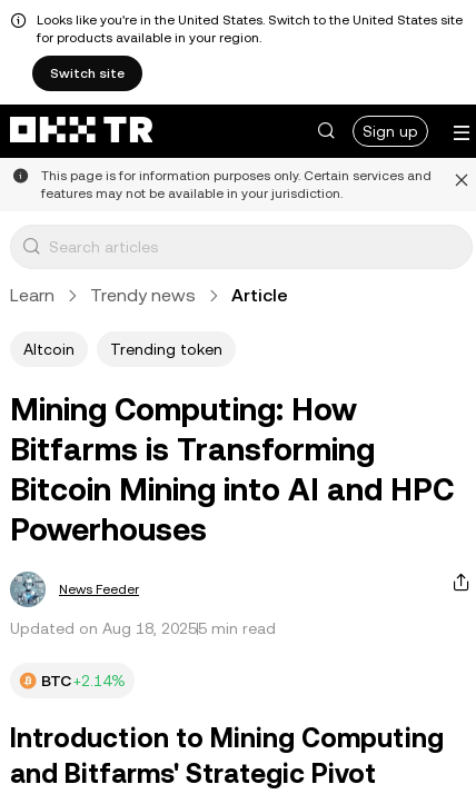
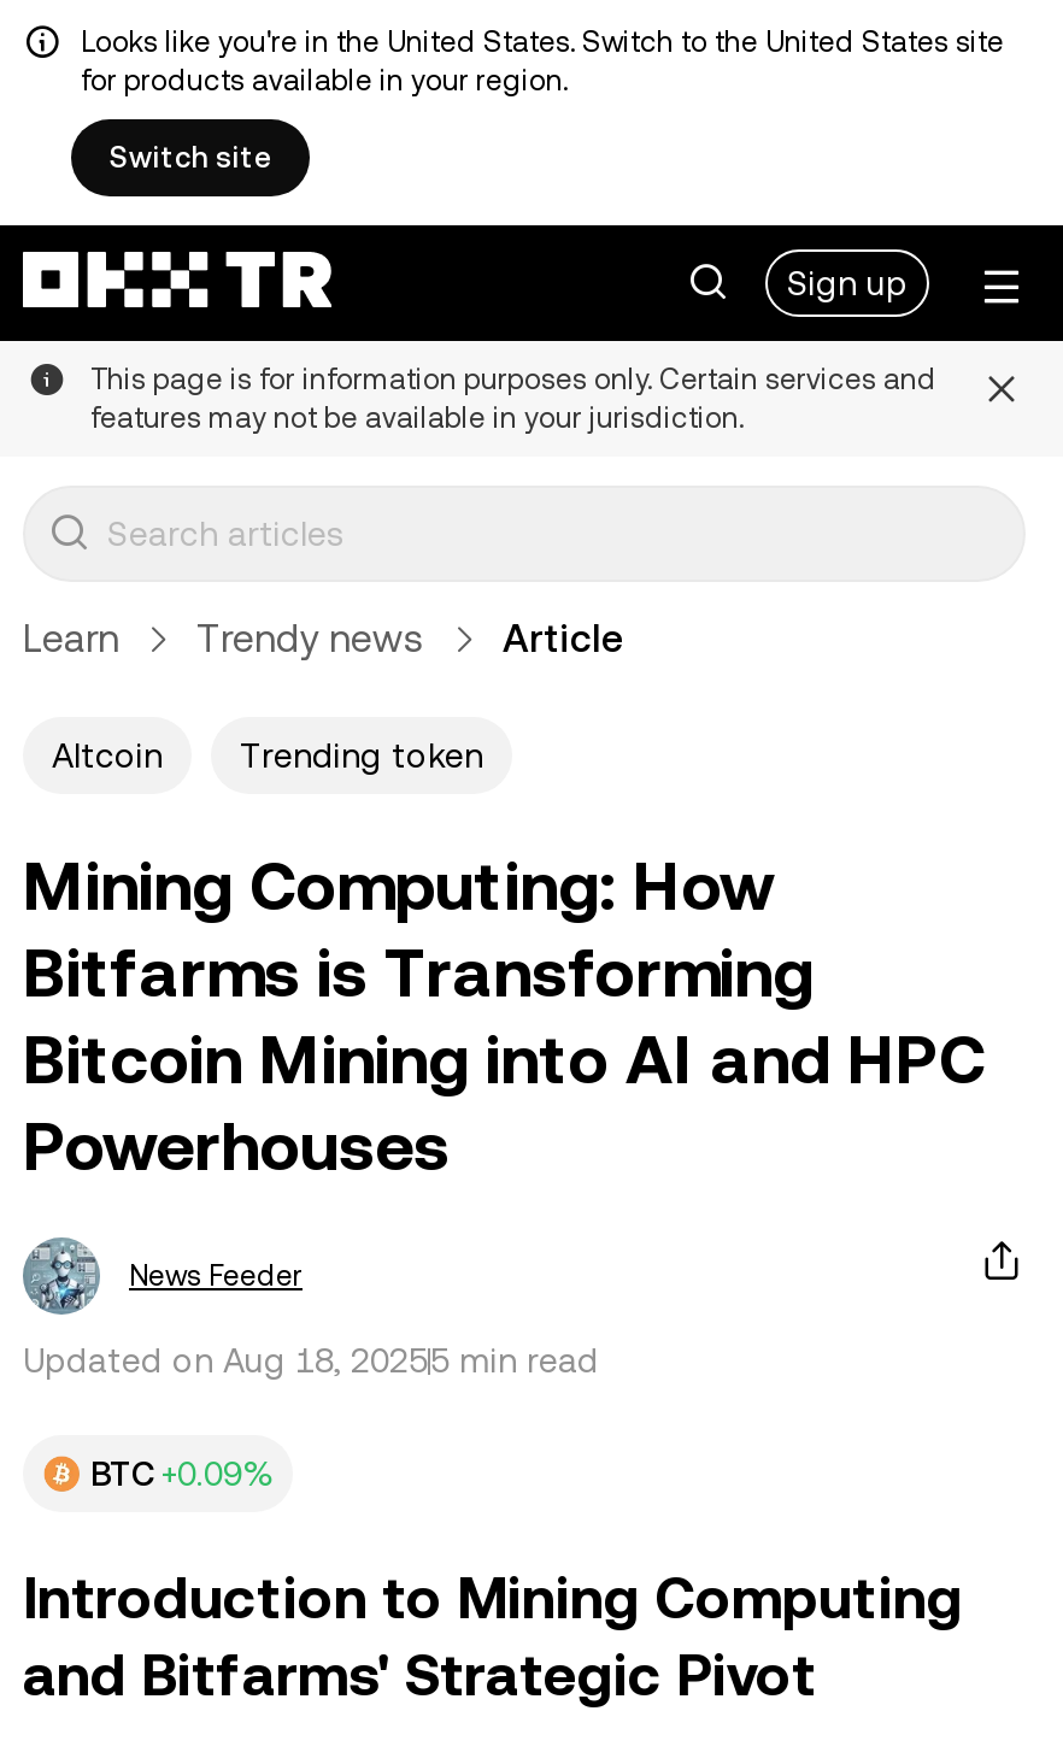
[41,672,126,689] BTC +2.14% -> [90,1454,274,1493] BTC +0.09%

